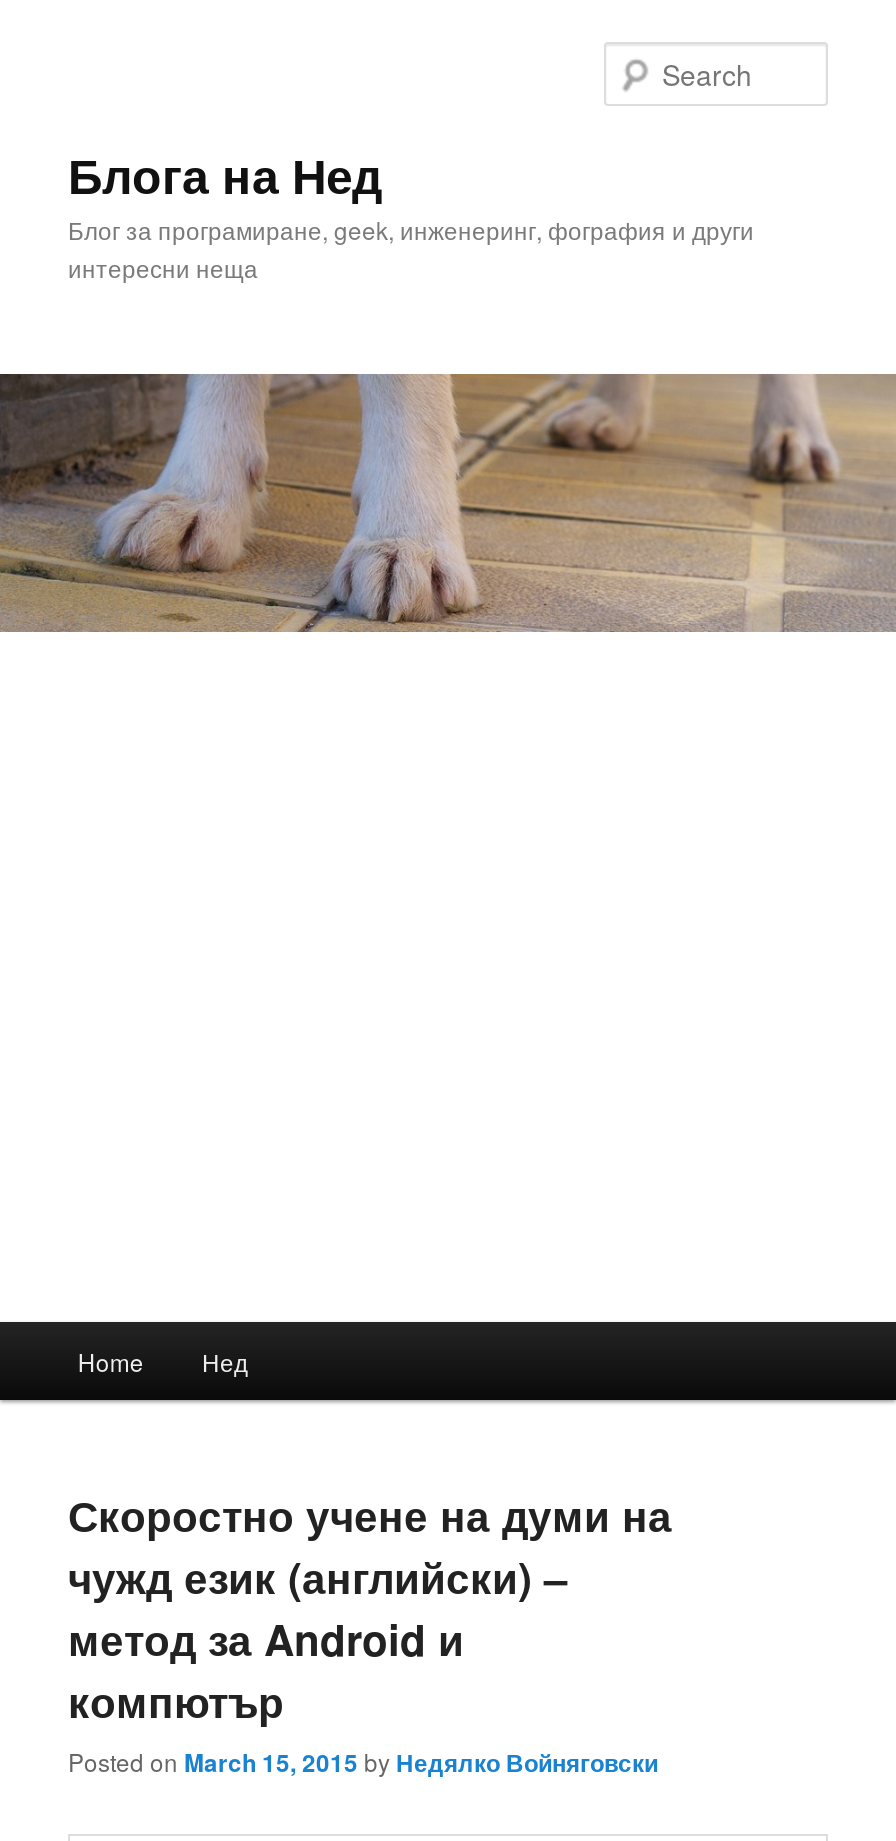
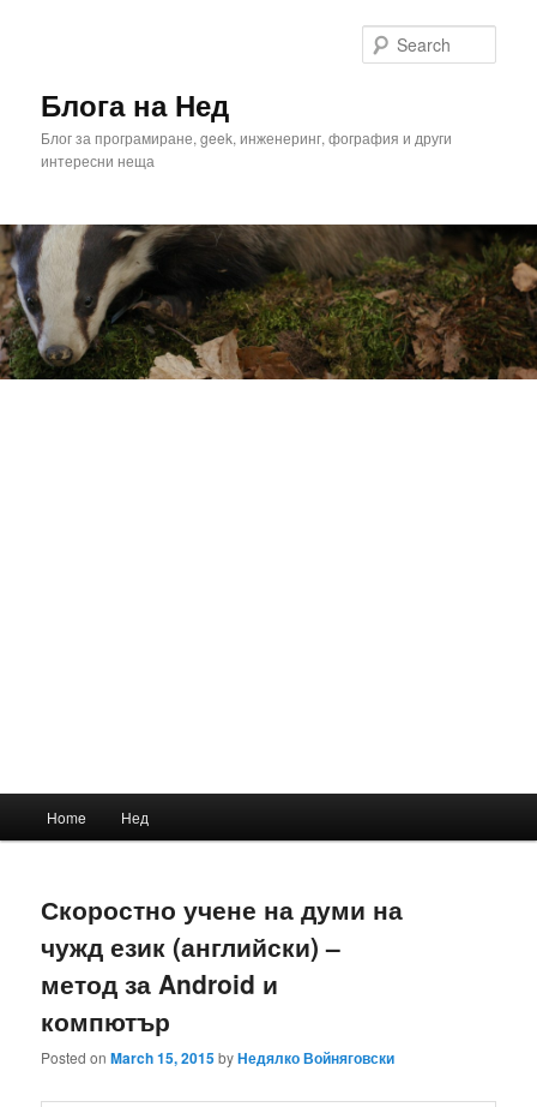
[6,374,890,634] [image] -> [4,223,533,381] [image]

